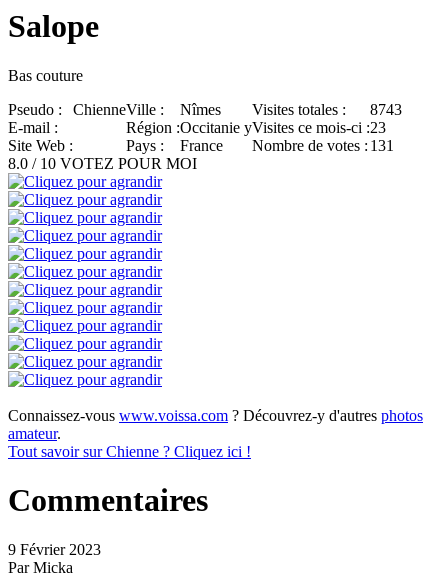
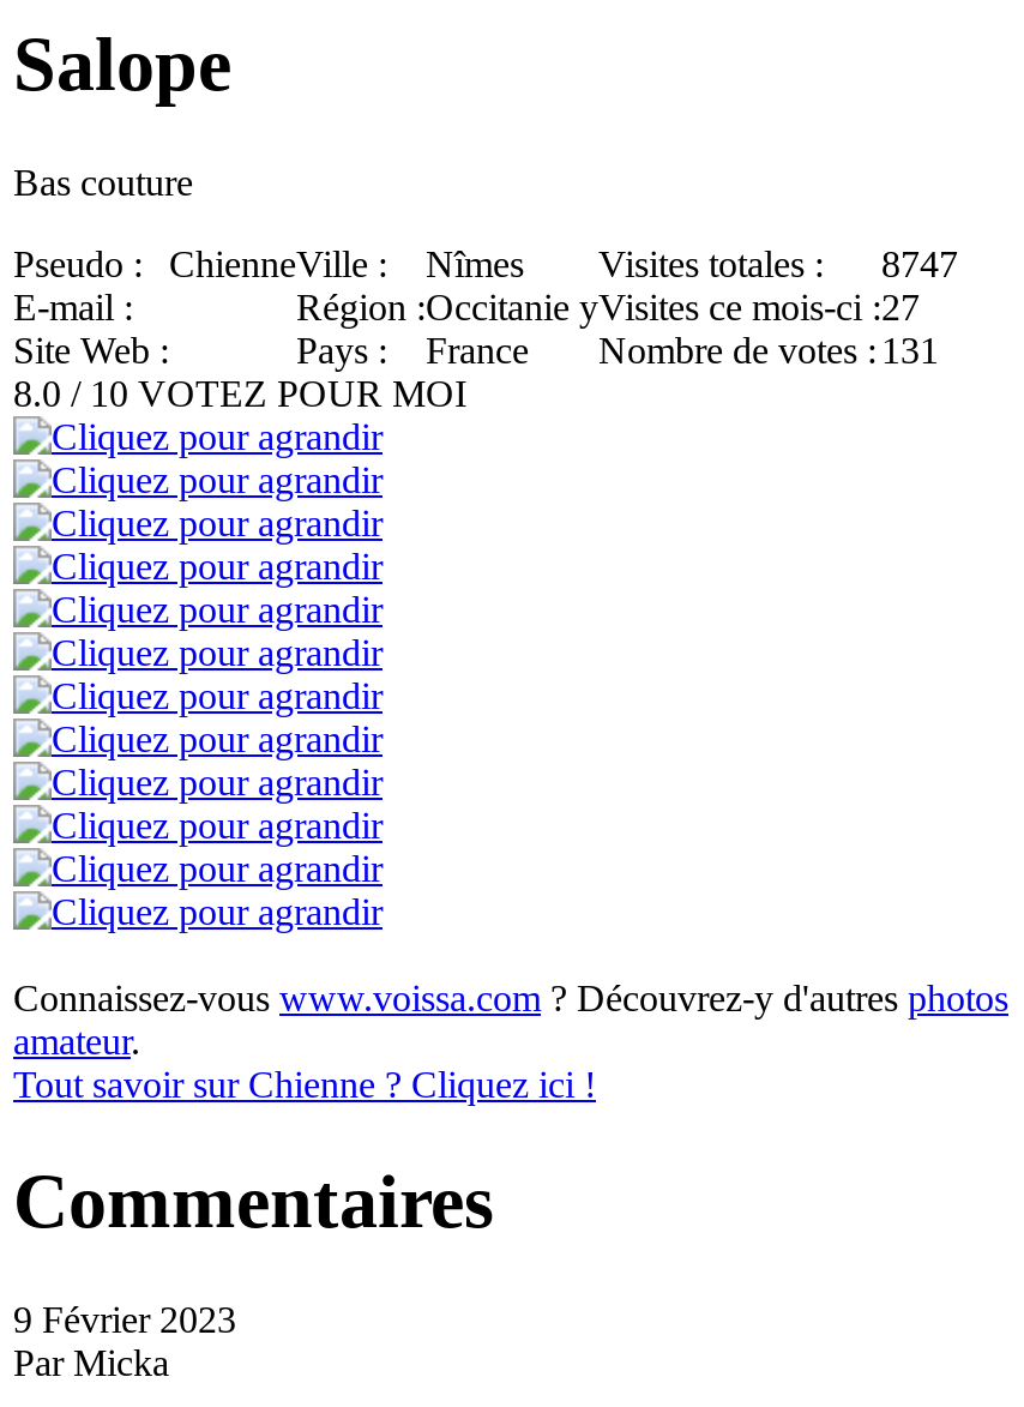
[8,101,402,118] Pseudo : ChienneVille : Nîmes Visites totales : 8743 -> [13,243,958,284] Pseudo : ChienneVille : Nîmes Visites totales : 8747
[126,119,386,136] Région : Occitanie yVisites ce mois-ci : 23 -> [296,286,920,327] Région : Occitanie yVisites ce mois-ci : 27

